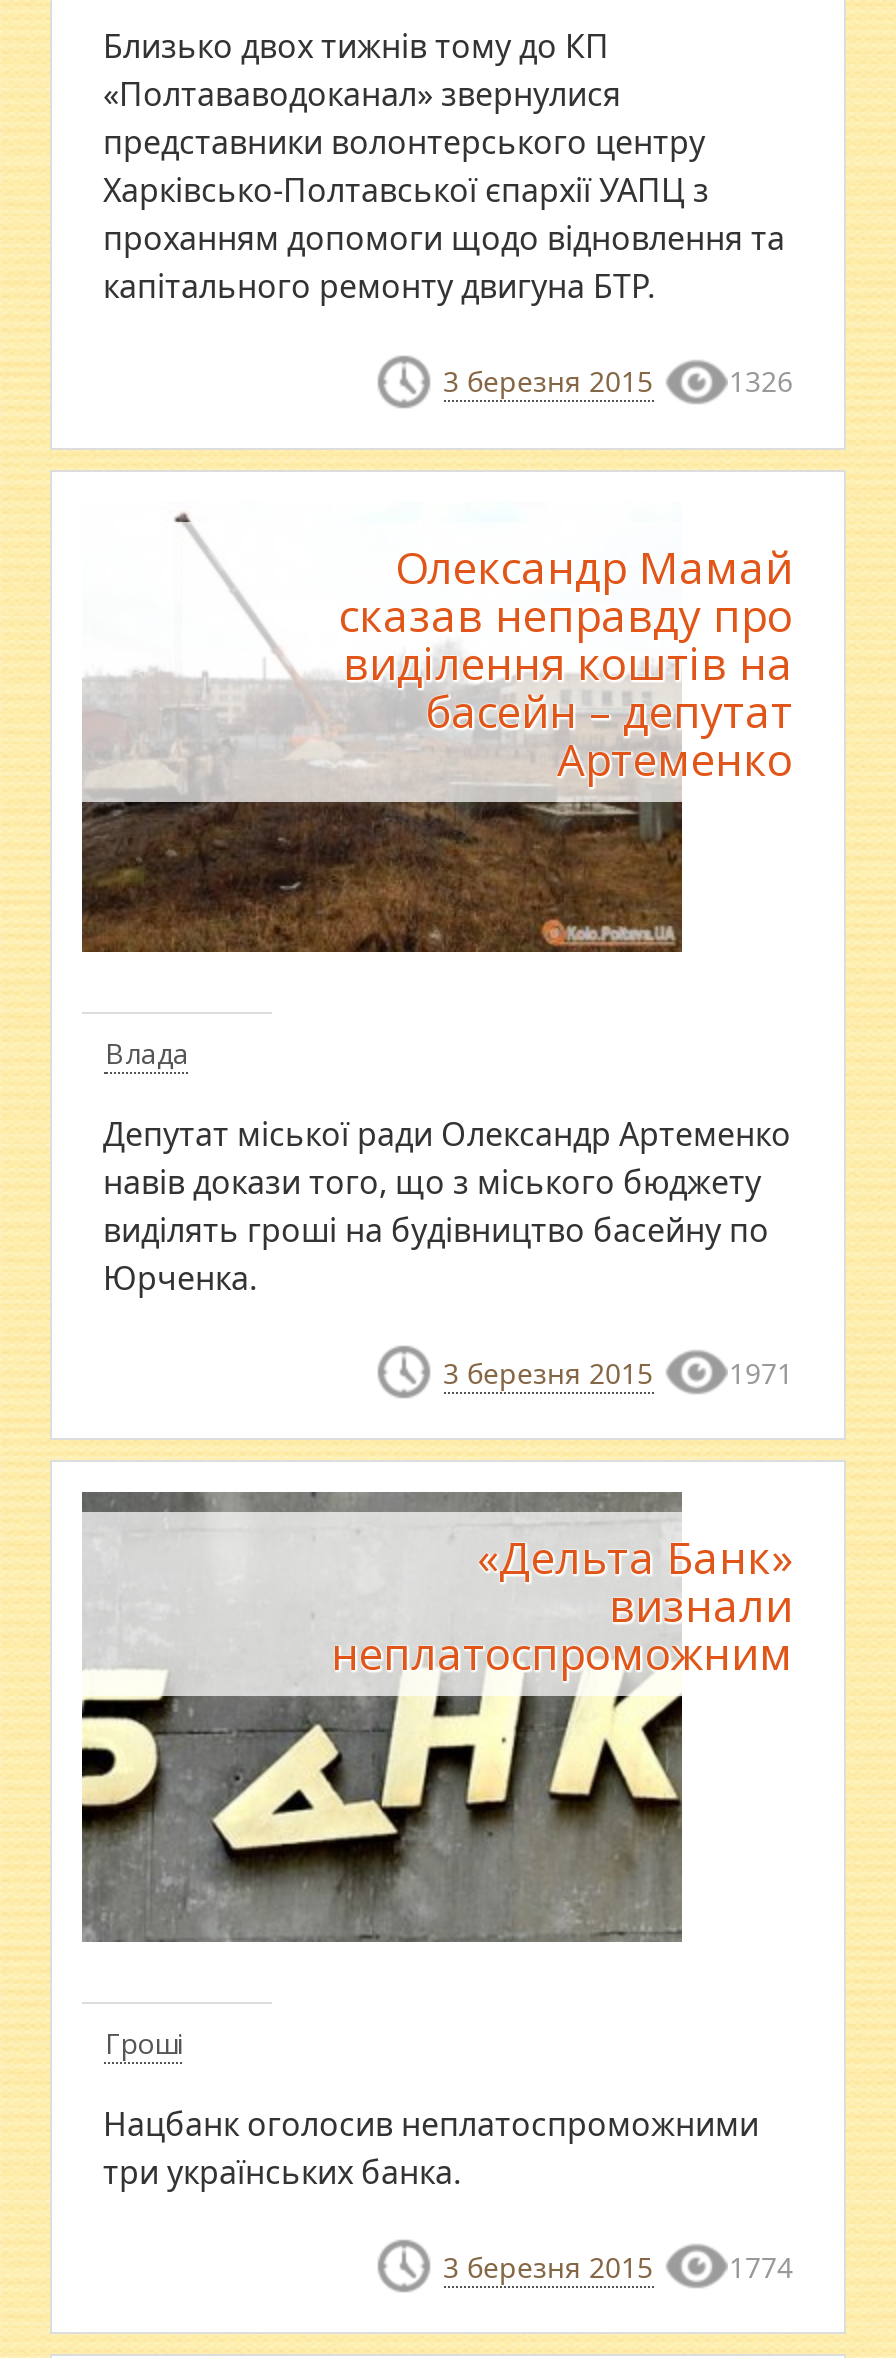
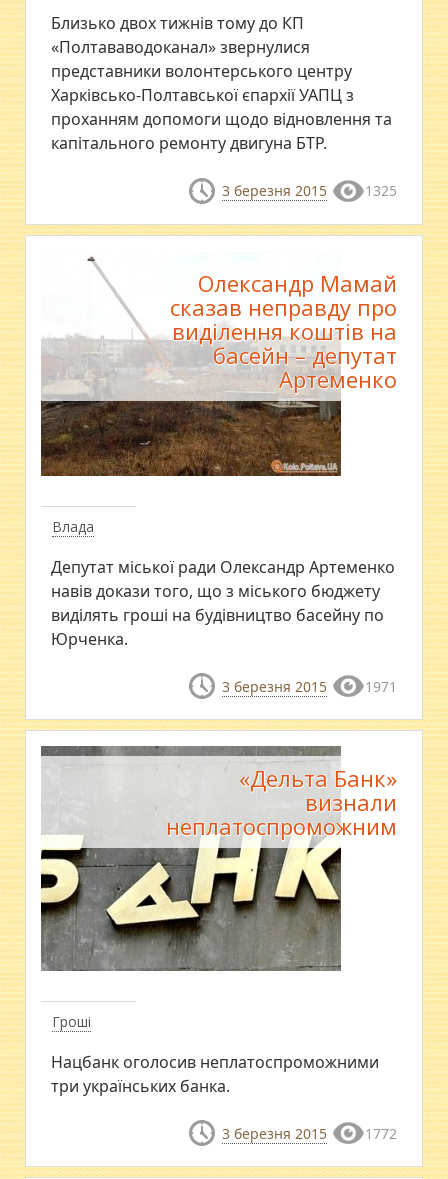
[443,362,793,400] 3 березня 2015 1326 -> [221,181,396,200] 3 березня 2015 1325
[443,2248,793,2286] 3 березня 2015 1774 -> [221,1124,396,1143] 3 березня 2015 1772

